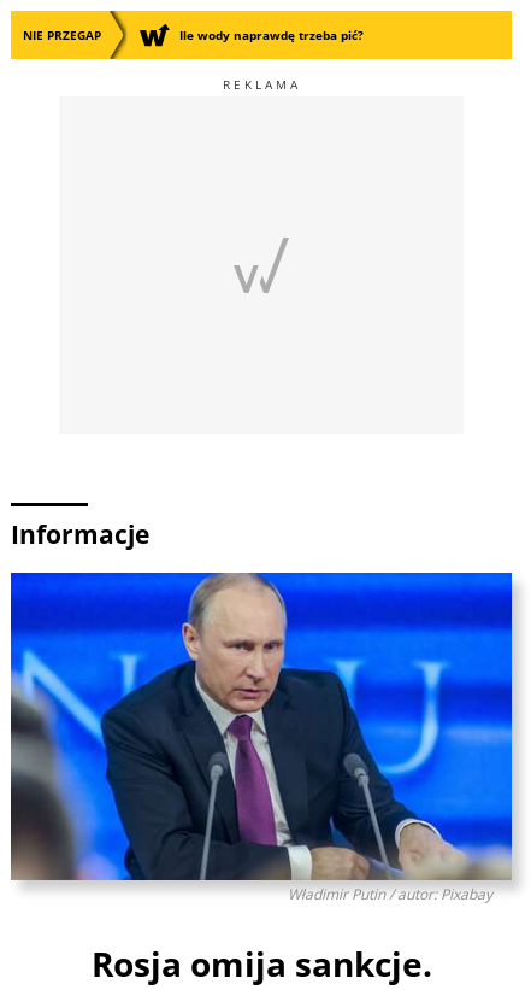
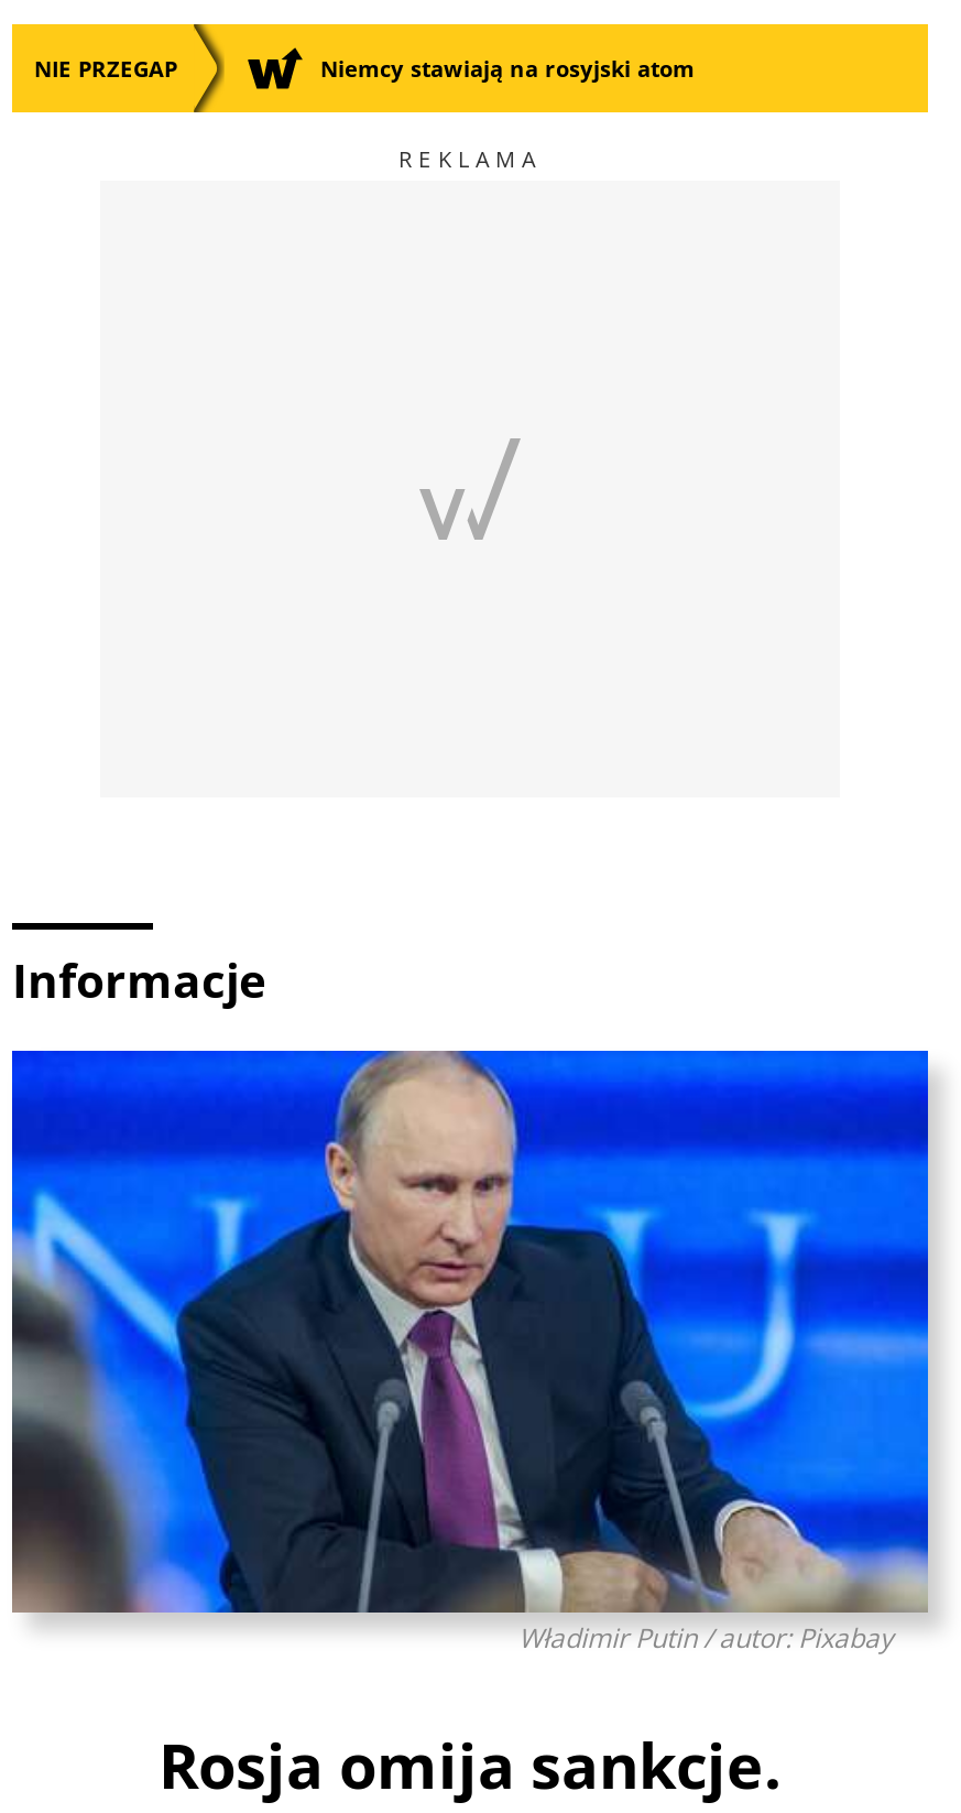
[179,27,364,43] Ile wody naprawdę trzeba pić? -> [320,53,695,84] Niemcy stawiają na rosyjski atom

